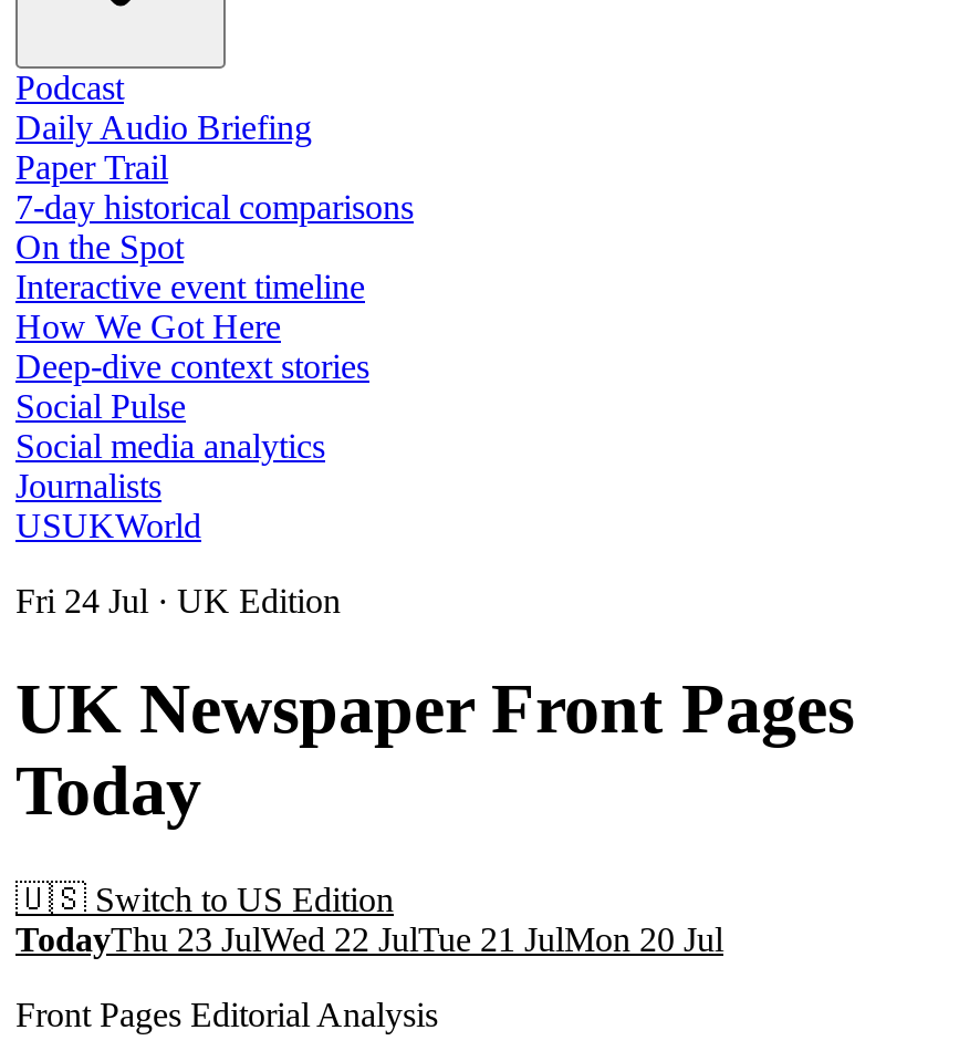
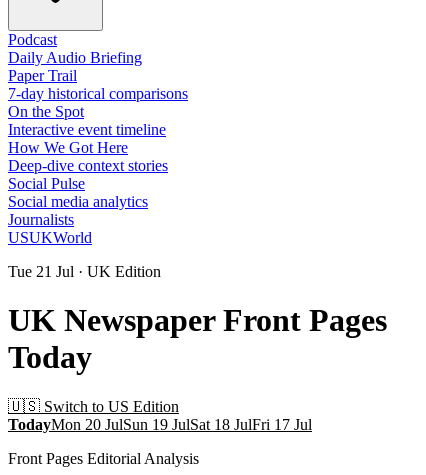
[15,582,341,620] Fri 24 Jul · UK Edition -> [8,263,161,280] Tue 21 Jul · UK Edition
[15,920,723,958] TodayThu 23 JulWed 22 JulTue 21 JulMon 20 Jul -> [8,416,312,433] TodayMon 20 JulSun 19 JulSat 18 JulFri 17 Jul

